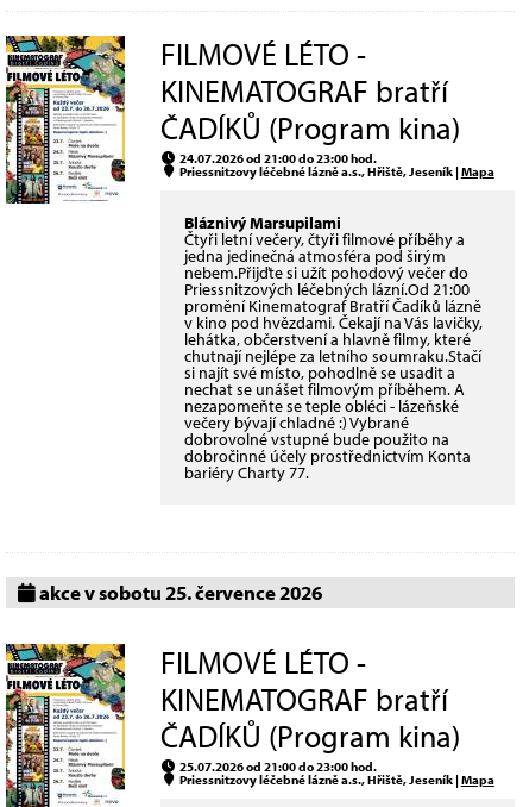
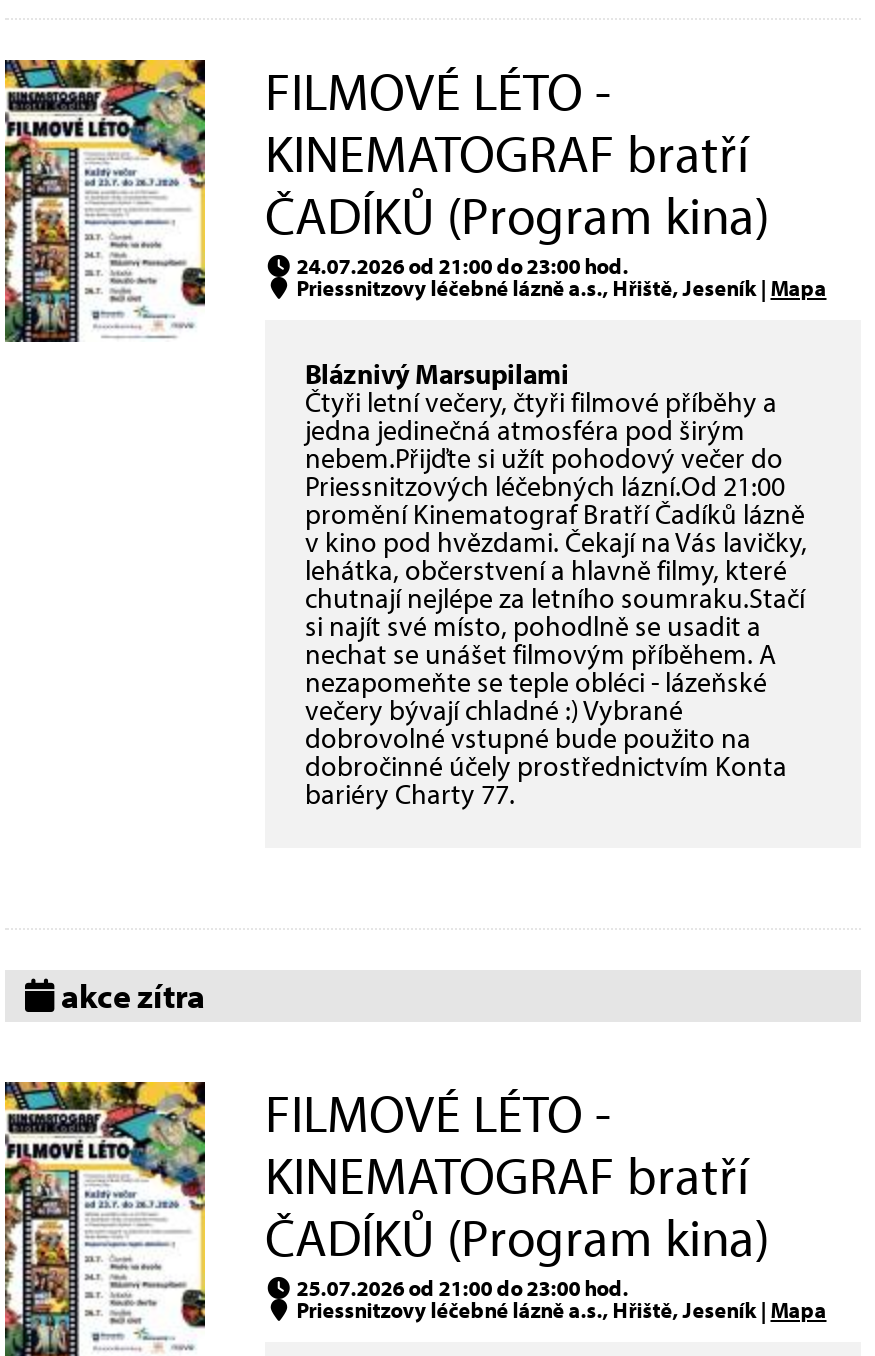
[36,580,322,605] akce v sobotu 25. července 2026 -> [55,974,205,1016] akce zítra

